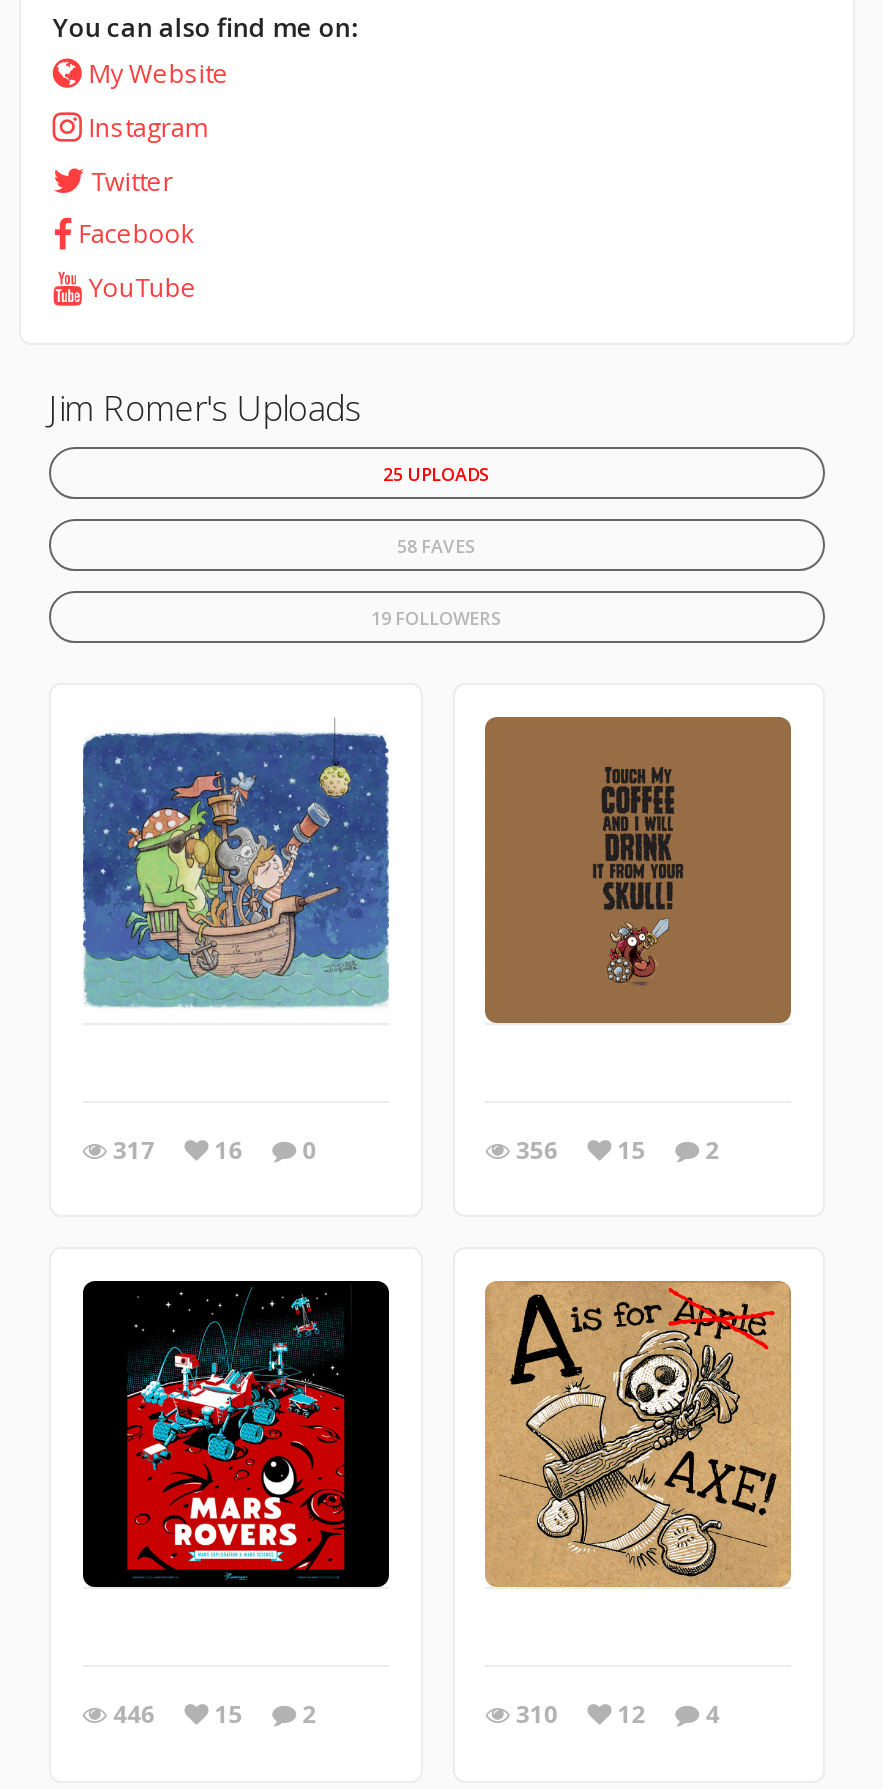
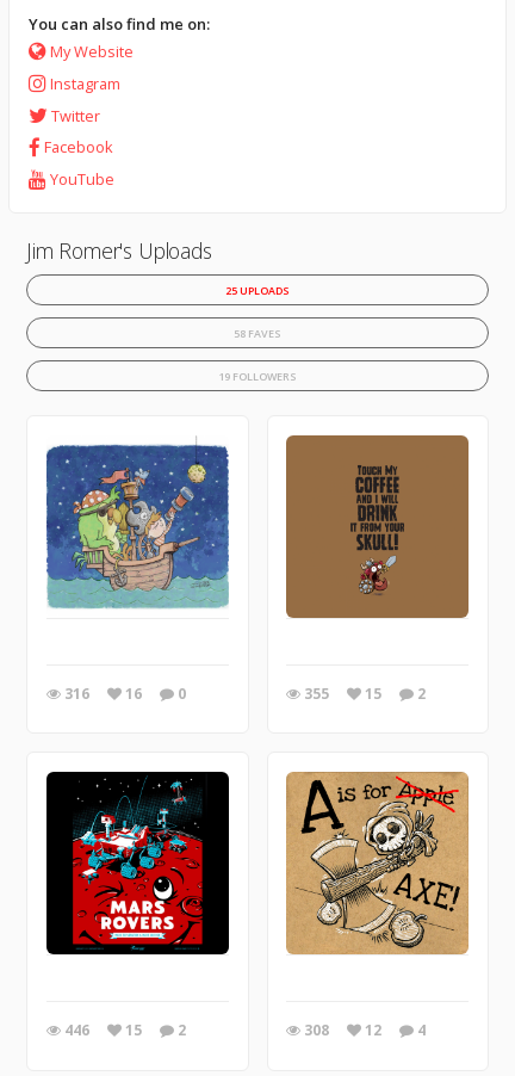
[107,1132,316,1166] 317 16 0 -> [61,683,185,703] 316 16 0
[510,1132,719,1166] 356 15 2 -> [301,683,426,703] 355 15 2
[510,1697,719,1731] 310 12 4 -> [301,1020,426,1040] 308 12 4

